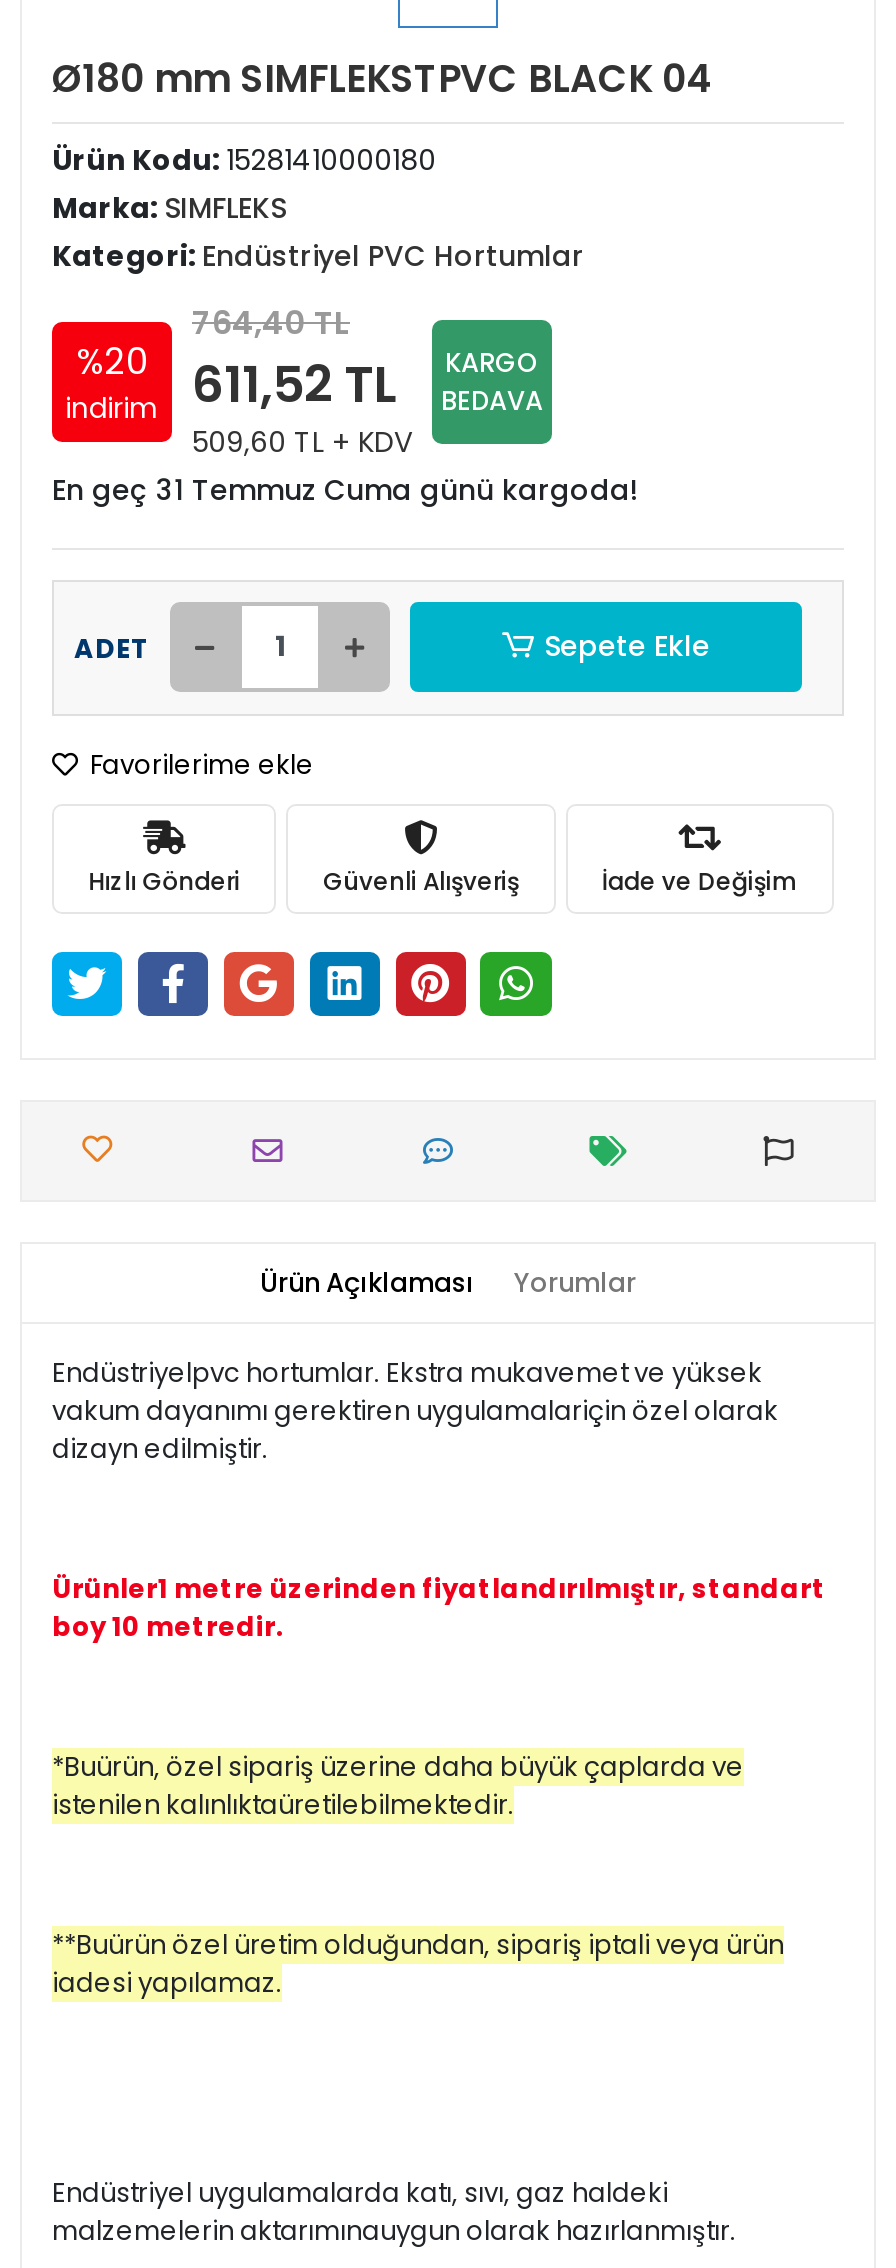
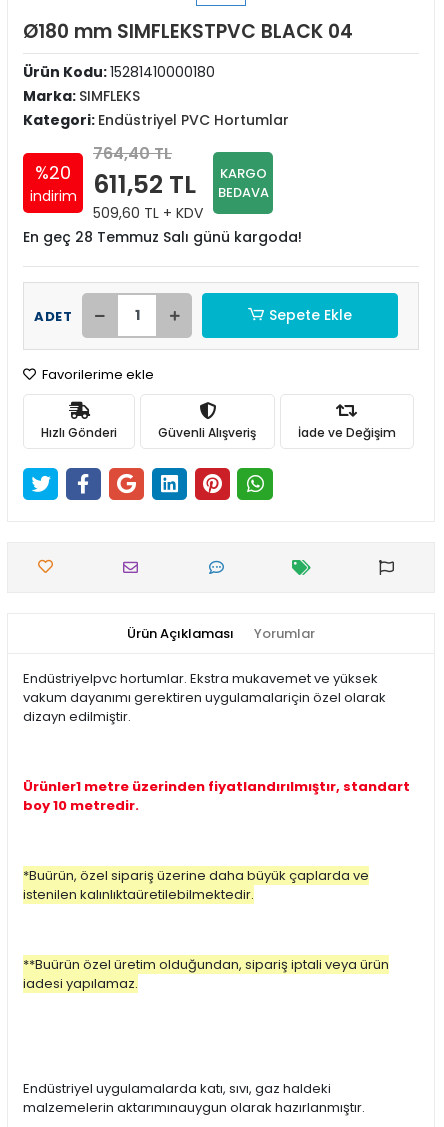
[52,470,638,510] En geç 31 Temmuz Cuma günü kargoda! -> [23,227,302,247] En geç 28 Temmuz Salı günü kargoda!

